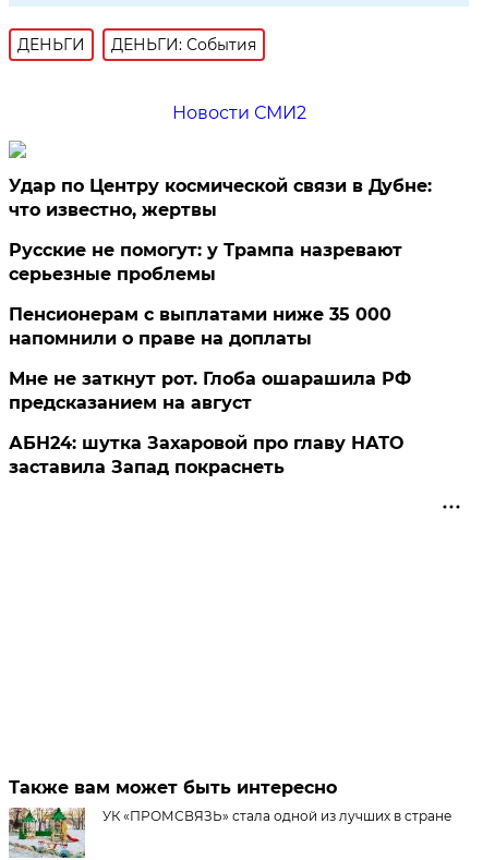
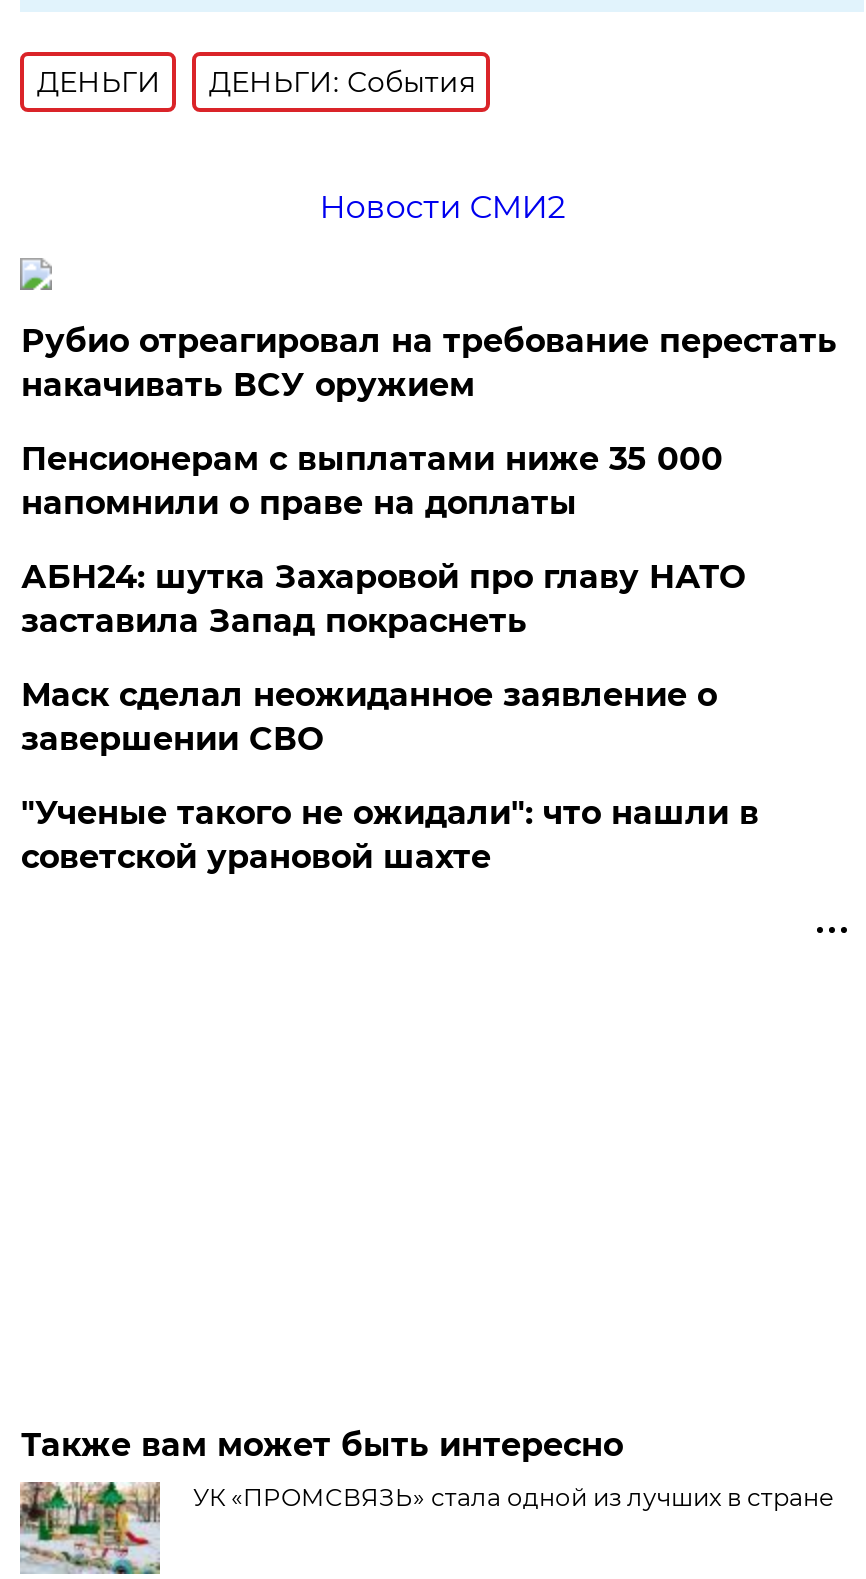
[9,175,432,284] Удар по Центру космической связи в Дубне: | что известно, жертвы | Русские не помогут: у Трампа назревают | серьезные проблемы -> [21,322,837,404] Рубио отреагировал на требование перестать | накачивать ВСУ оружием
moved [9,304,392,349] -> [21,440,723,522]: Пенсионерам с выплатами ниже 35 000 | напомнили о праве на доплаты
[9,368,411,413] Мне не заткнут рот. Глоба ошарашила РФ | предсказанием на август -> none
moved [9,433,404,477] -> [21,558,745,640]: АБН24: шутка Захаровой про главу НАТО | заставила Запад покраснеть
none -> [21,676,759,876] Маск сделал неожиданное заявление о | завершении СВО | "Ученые такого не ожидали": что нашли в | советской урановой шахте

